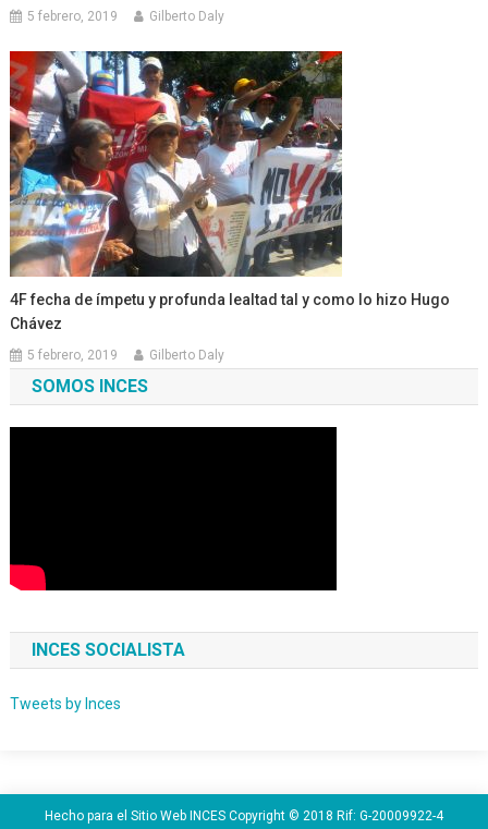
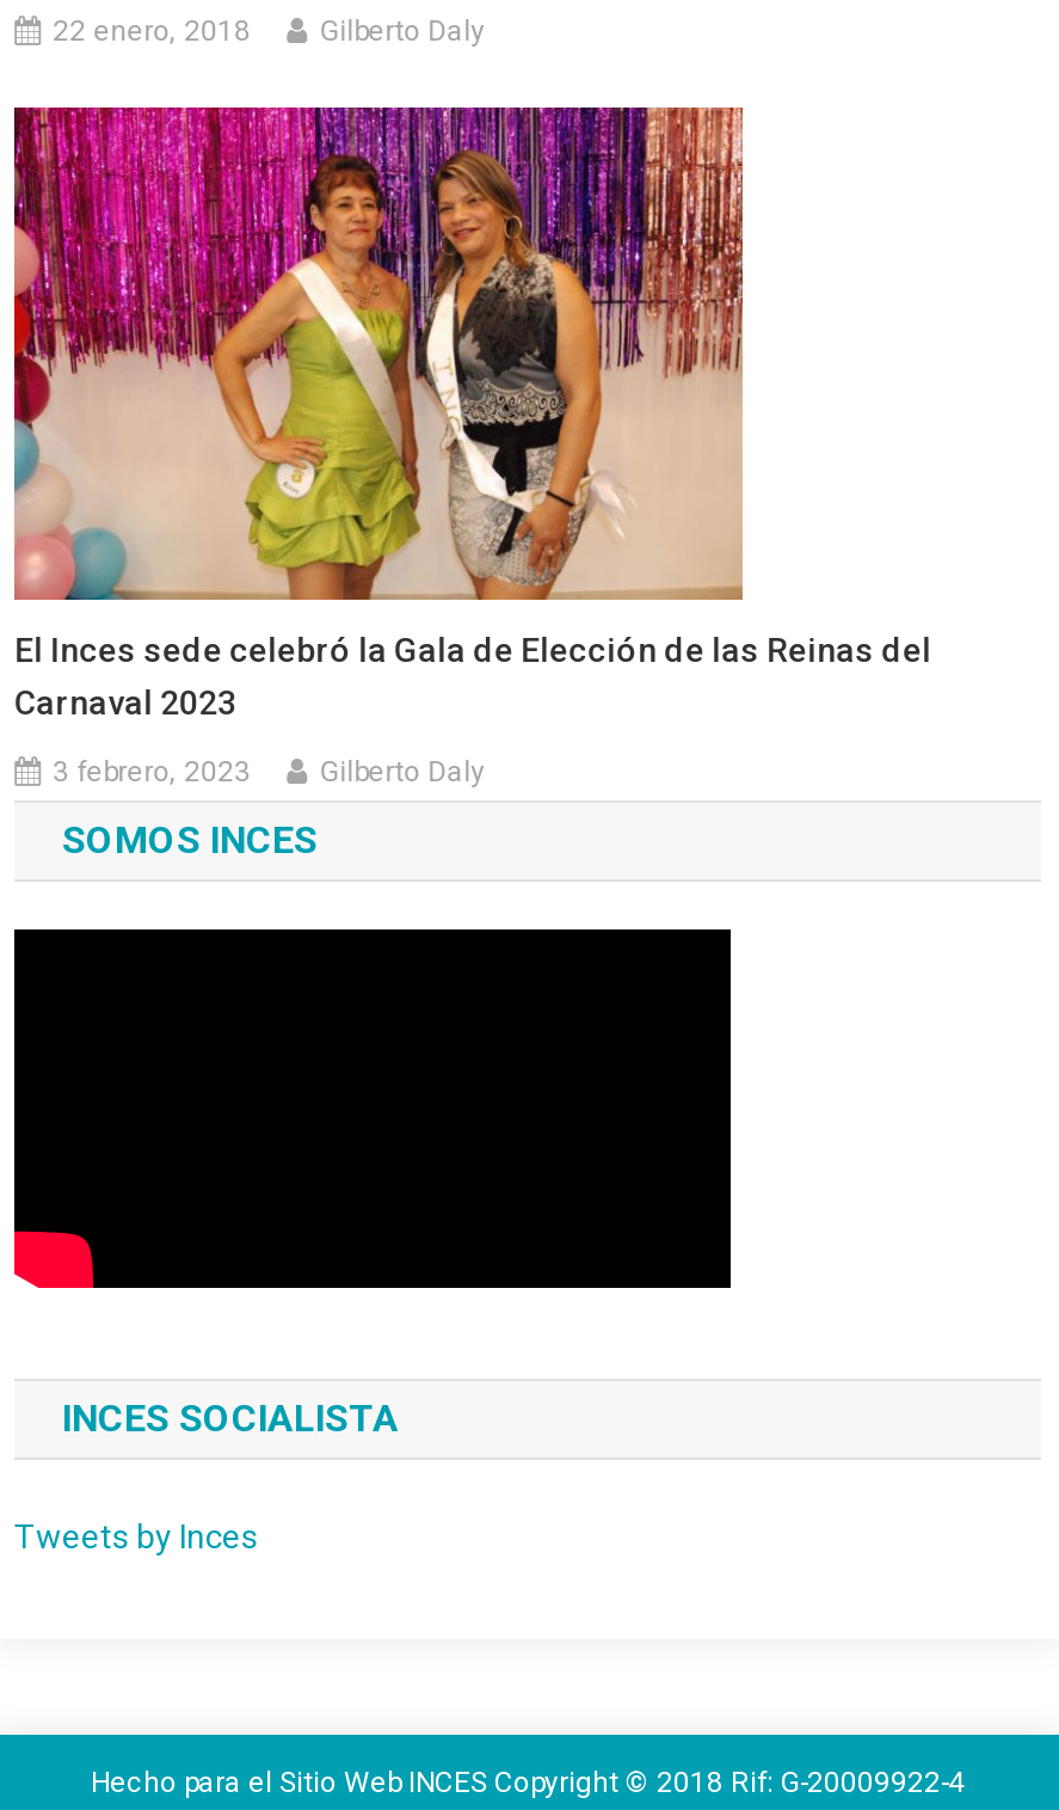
[27,9,118,24] 5 febrero, 2019 -> [53,15,251,49] 22 enero, 2018
[9,50,450,333] [image] | 4F fecha de ímpetu y profunda lealtad tal y como lo hizo Hugo | Chávez -> [12,105,931,722] [image] | El Inces sede celebró la Gala de Elección de las Reinas del | Carnaval 2023
[27,348,118,363] 5 febrero, 2019 -> [53,756,251,789] 3 febrero, 2023

